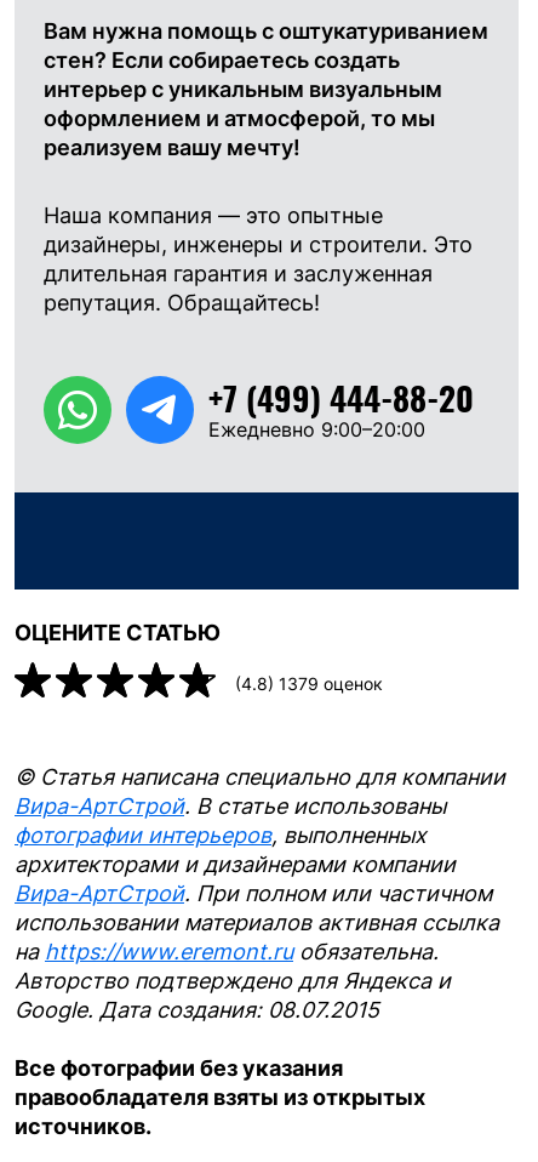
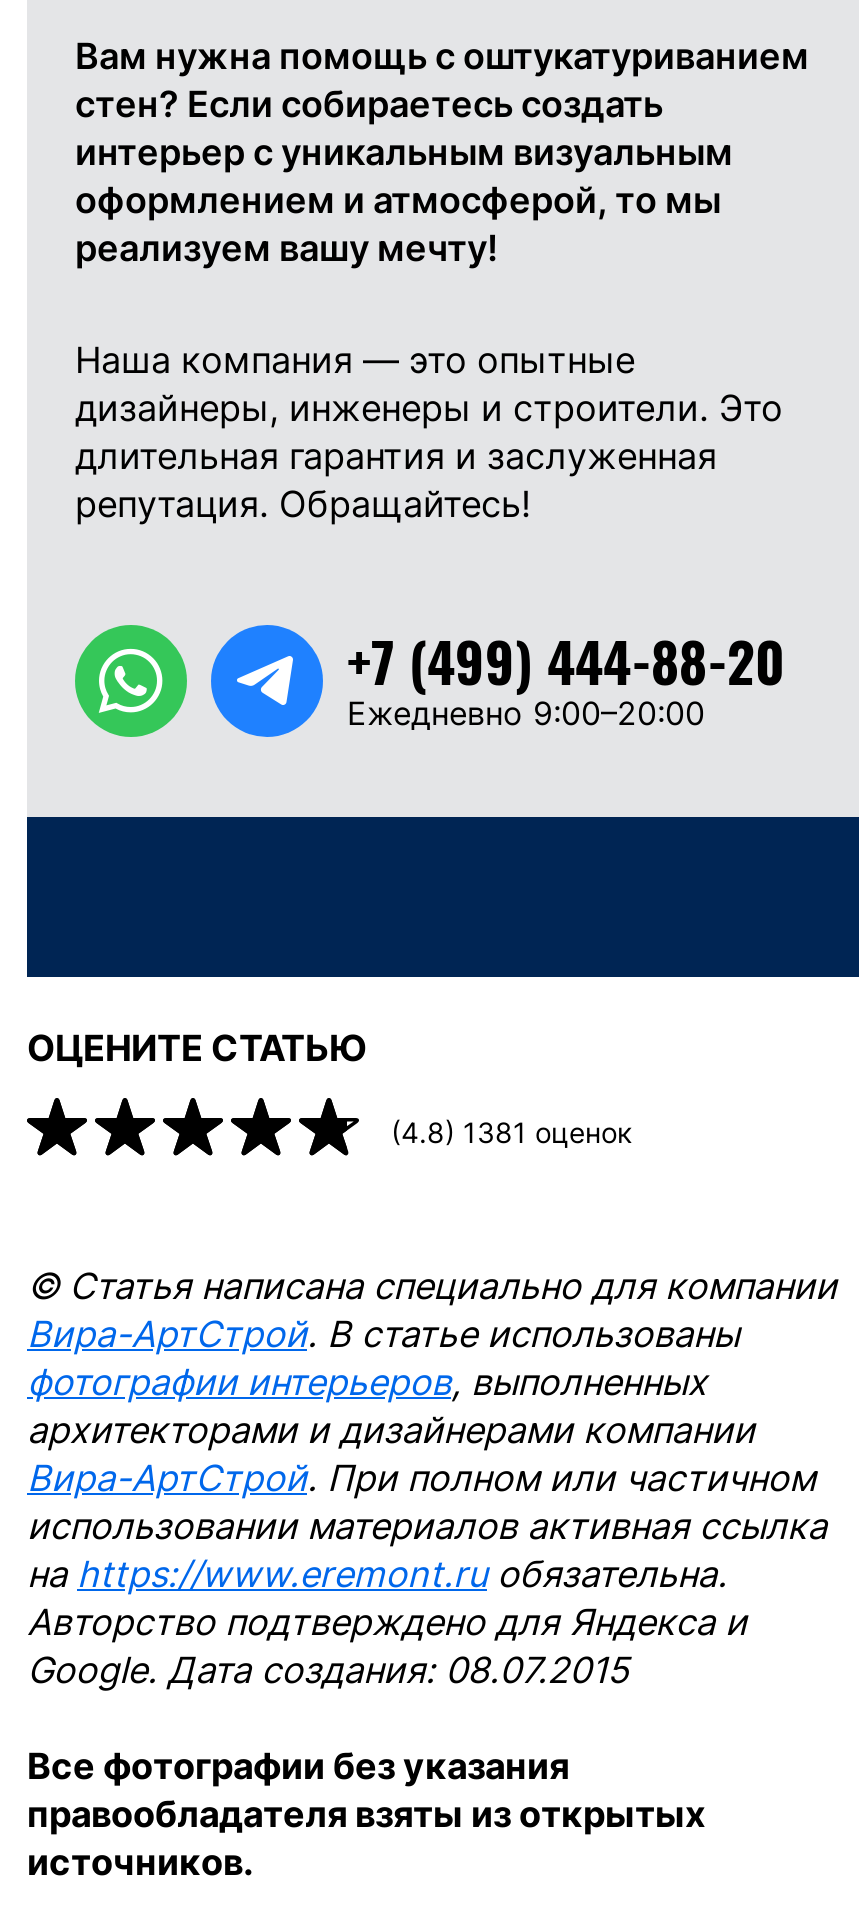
[235,673,383,693] (4.8) 1379 оценок -> [391,1114,633,1148] (4.8) 1381 оценок

